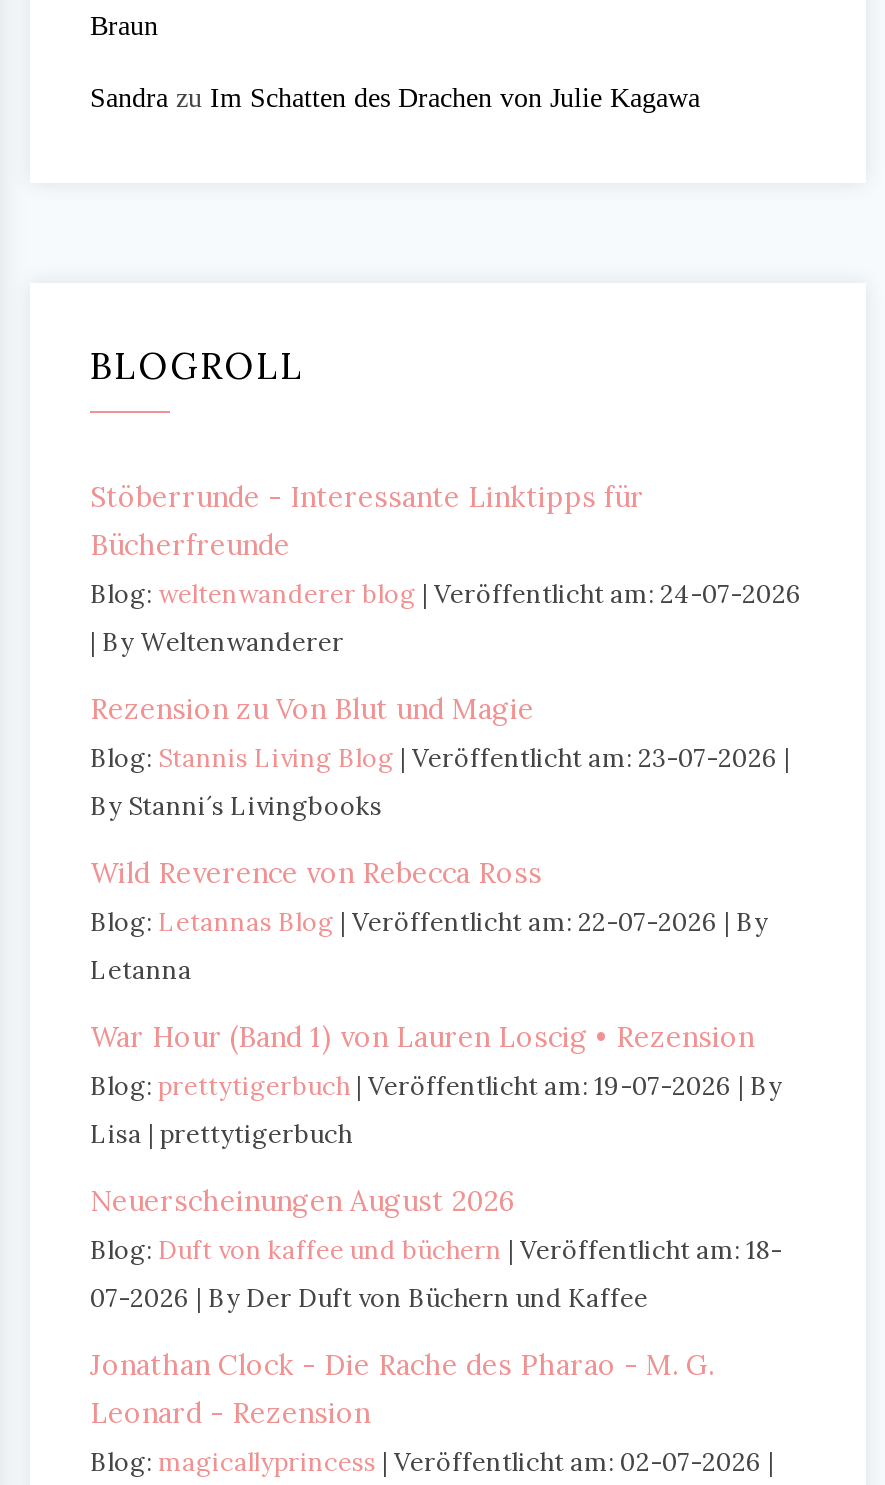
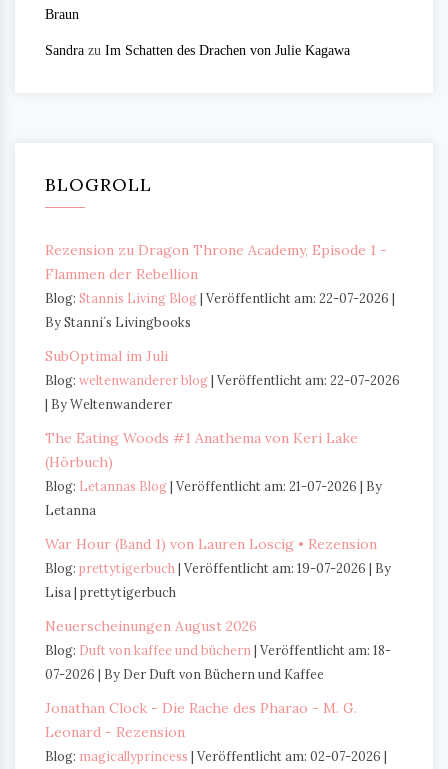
[90,478,802,772] Stöberrunde - Interessante Linktipps für | Bücherfreunde | Blog: weltenwanderer blog Veröffentlicht am: 24-07-2026 | Rezension zu Von Blut und Magie | Blog: Stannis Living Blog Veröffentlicht am: 23-07-2026 -> [45,240,392,305] Rezension zu Dragon Throne Academy, Episode 1 - | Flammen der Rebellion | Blog: Stannis Living Blog Veröffentlicht am: 22-07-2026
moved [102,624,344,656] -> [51,395,172,411]: By Weltenwanderer
moved [90,788,382,820] -> [45,313,191,329]: By Stanni´s Livingbooks
[90,854,768,936] Wild Reverence von Rebecca Ross | Blog: Letannas Blog Veröffentlicht am: 22-07-2026 By -> [45,346,400,493] SubOptimal im Juli | Blog: weltenwanderer blog Veröffentlicht am: 22-07-2026 | The Eating Woods #1 Anathema von Keri Lake | (Hörbuch) | Blog: Letannas Blog Veröffentlicht am: 21-07-2026 By

